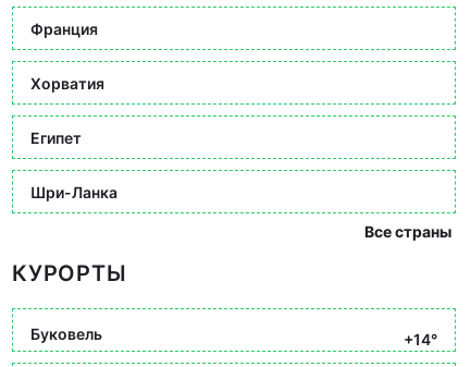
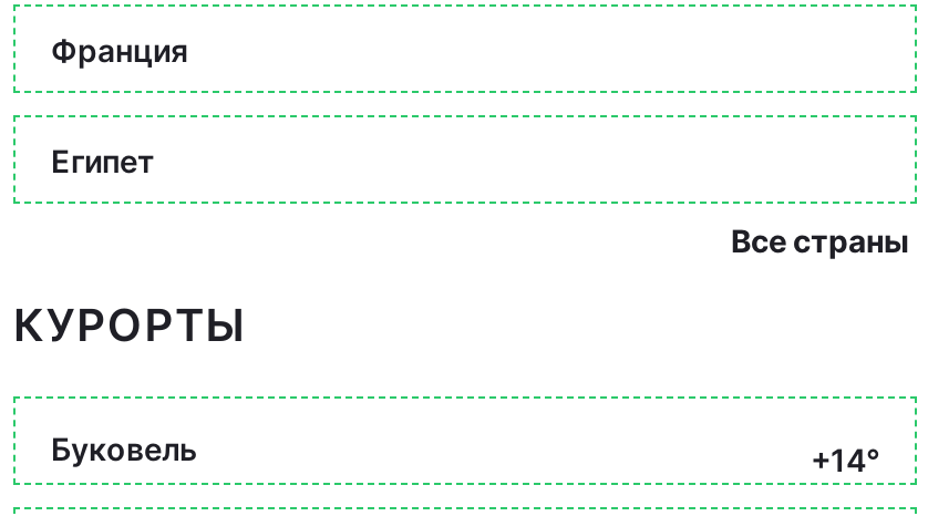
[30,74,104,92] Хорватия -> none
[30,182,117,201] Шри-Ланка -> none

